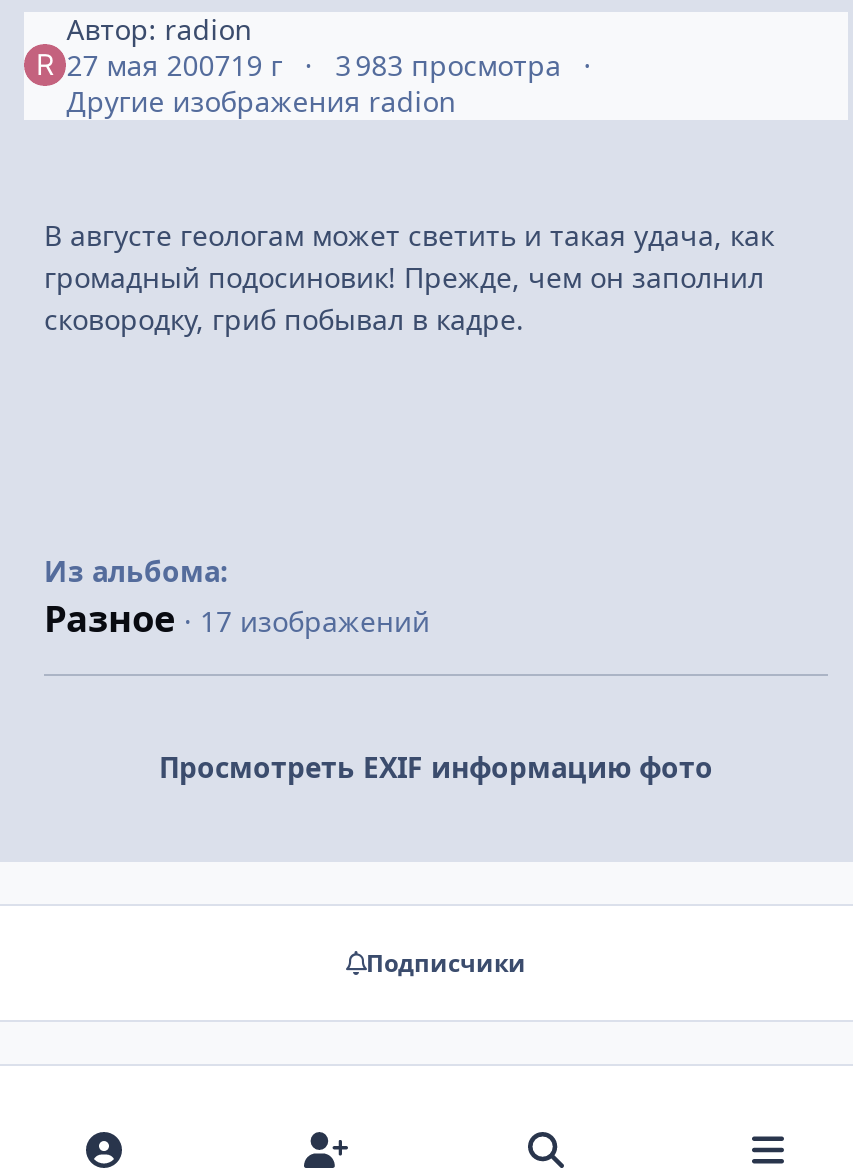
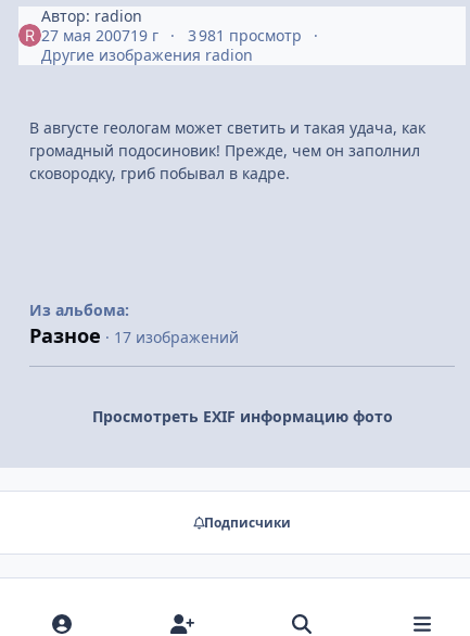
[66,45,561,83] 27 мая 200719 г 3 983 просмотра -> [41,25,301,45] 27 мая 200719 г 3 981 просмотр

